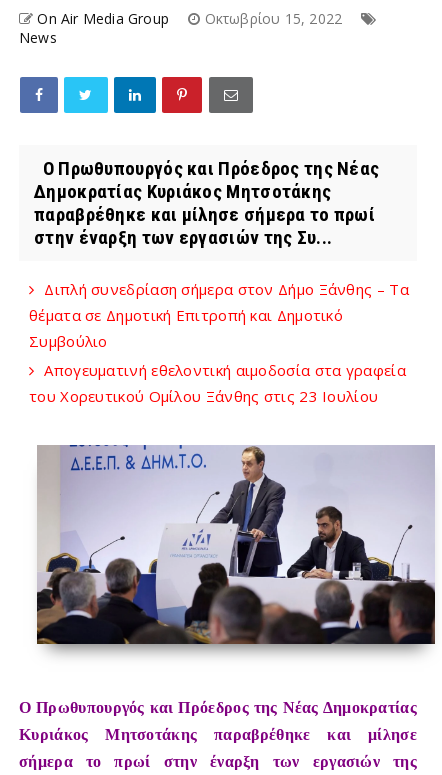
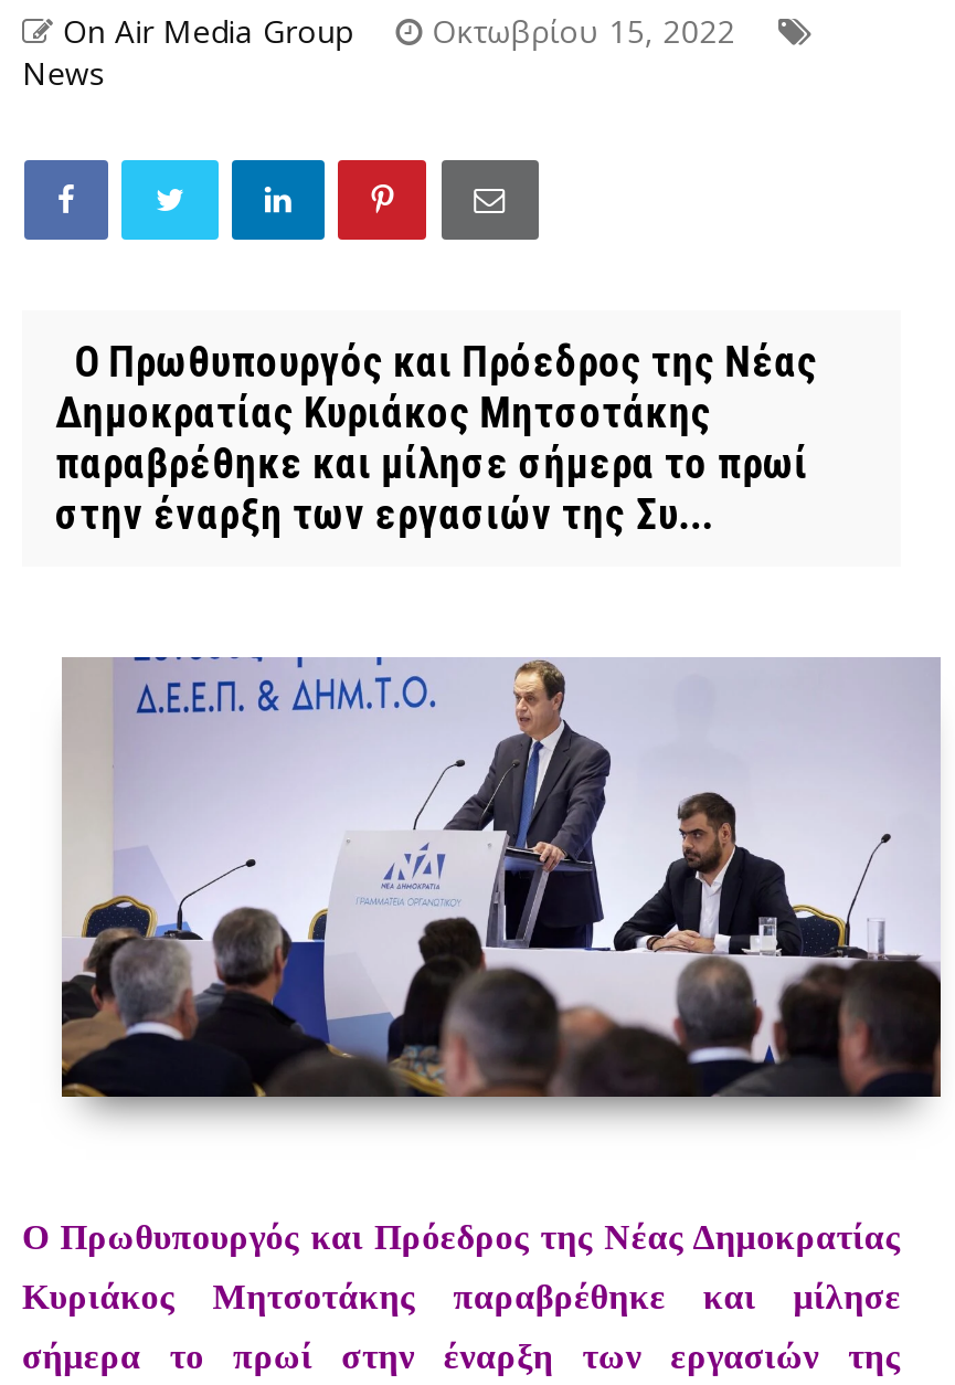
[29,279,409,406] Διπλή συνεδρίαση σήμερα στον Δήμο Ξάνθης – Τα | θέματα σε Δημοτική Επιτροπή και Δημοτικό | Συμβούλιο | Απογευματινή εθελοντική αιμοδοσία στα γραφεία | του Χορευτικού Ομίλου Ξάνθης στις 23 Ιουλίου -> none

